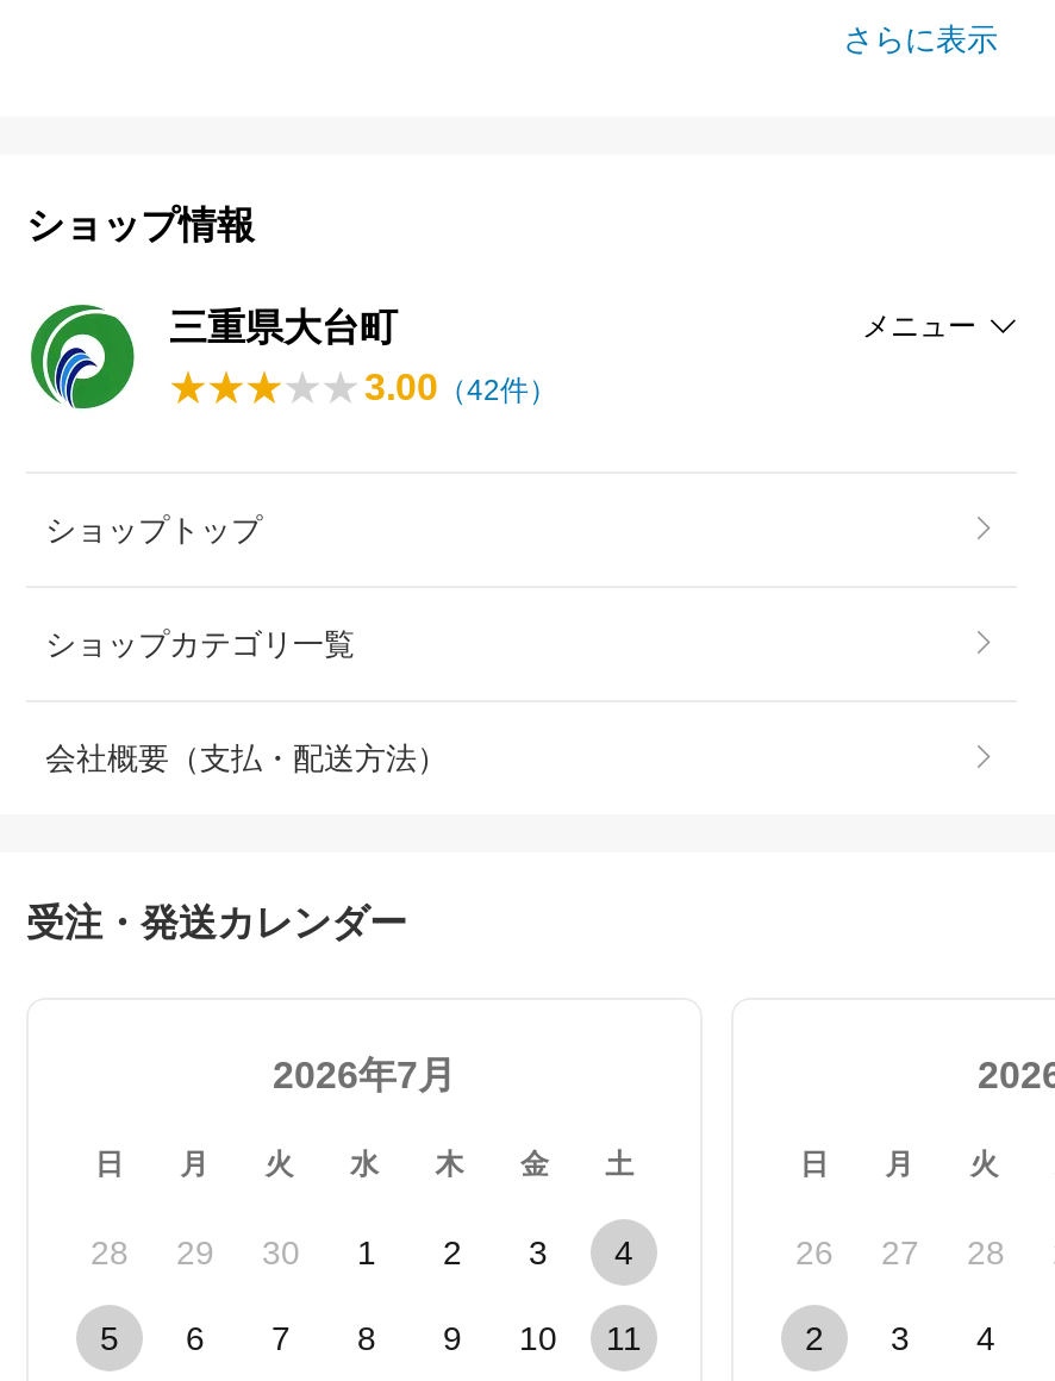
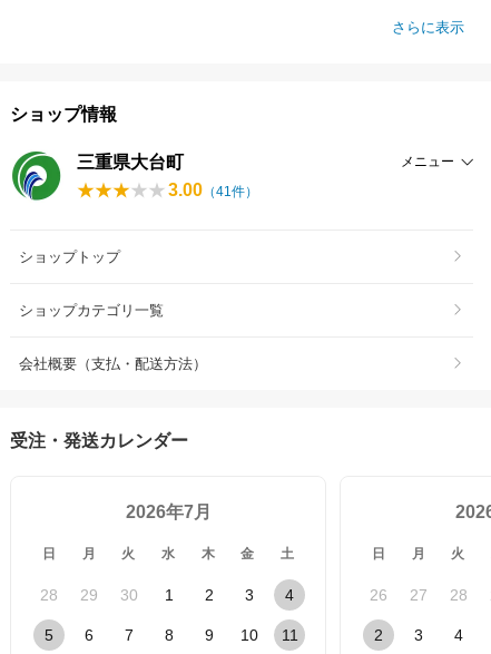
[364,366,557,406] 3.00（42件） -> [168,180,258,199] 3.00（41件）

